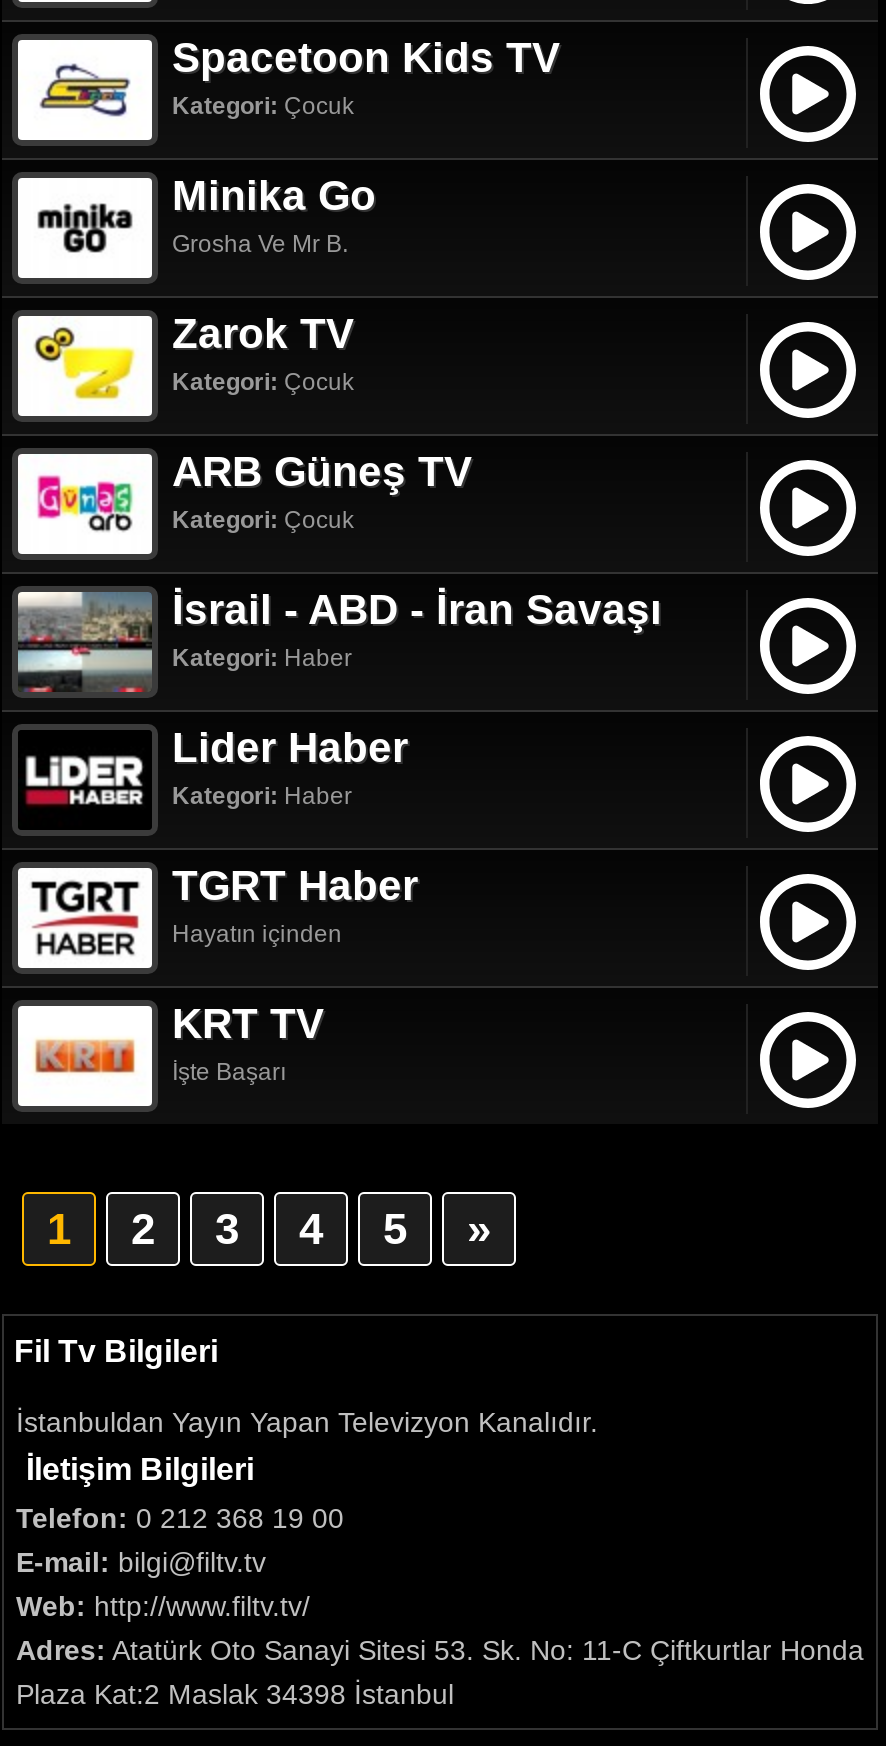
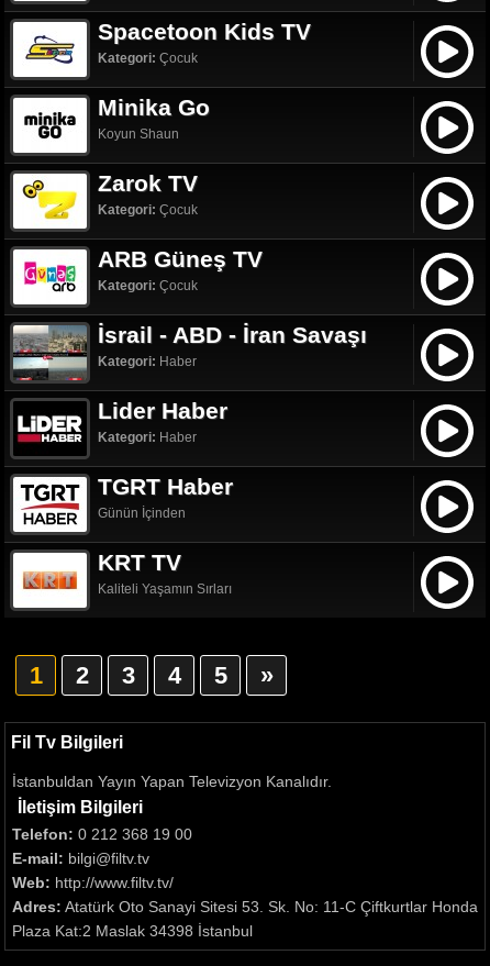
[172,230,348,258] Grosha Ve Mr B. -> [98,126,179,142] Koyun Shaun
[172,920,342,948] Hayatın içinden -> [98,506,186,521] Günün İçinden
[172,1058,286,1086] İşte Başarı -> [98,581,232,597] Kaliteli Yaşamın Sırları

